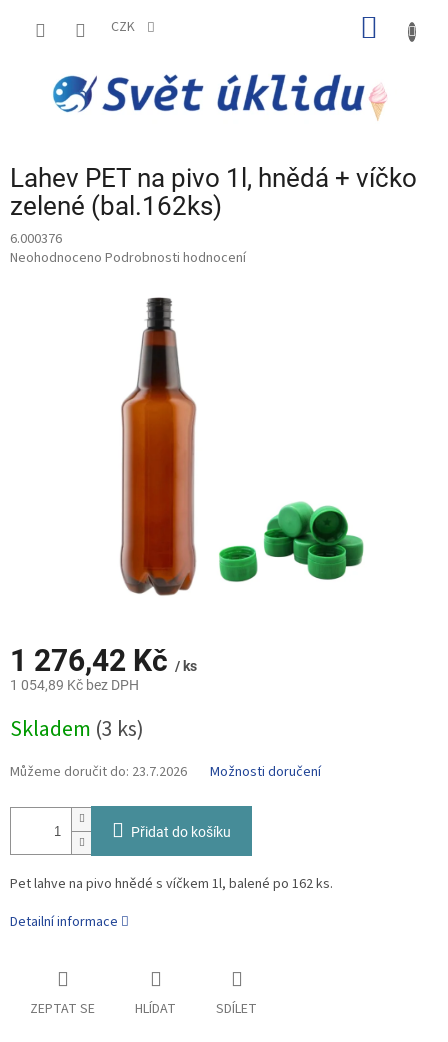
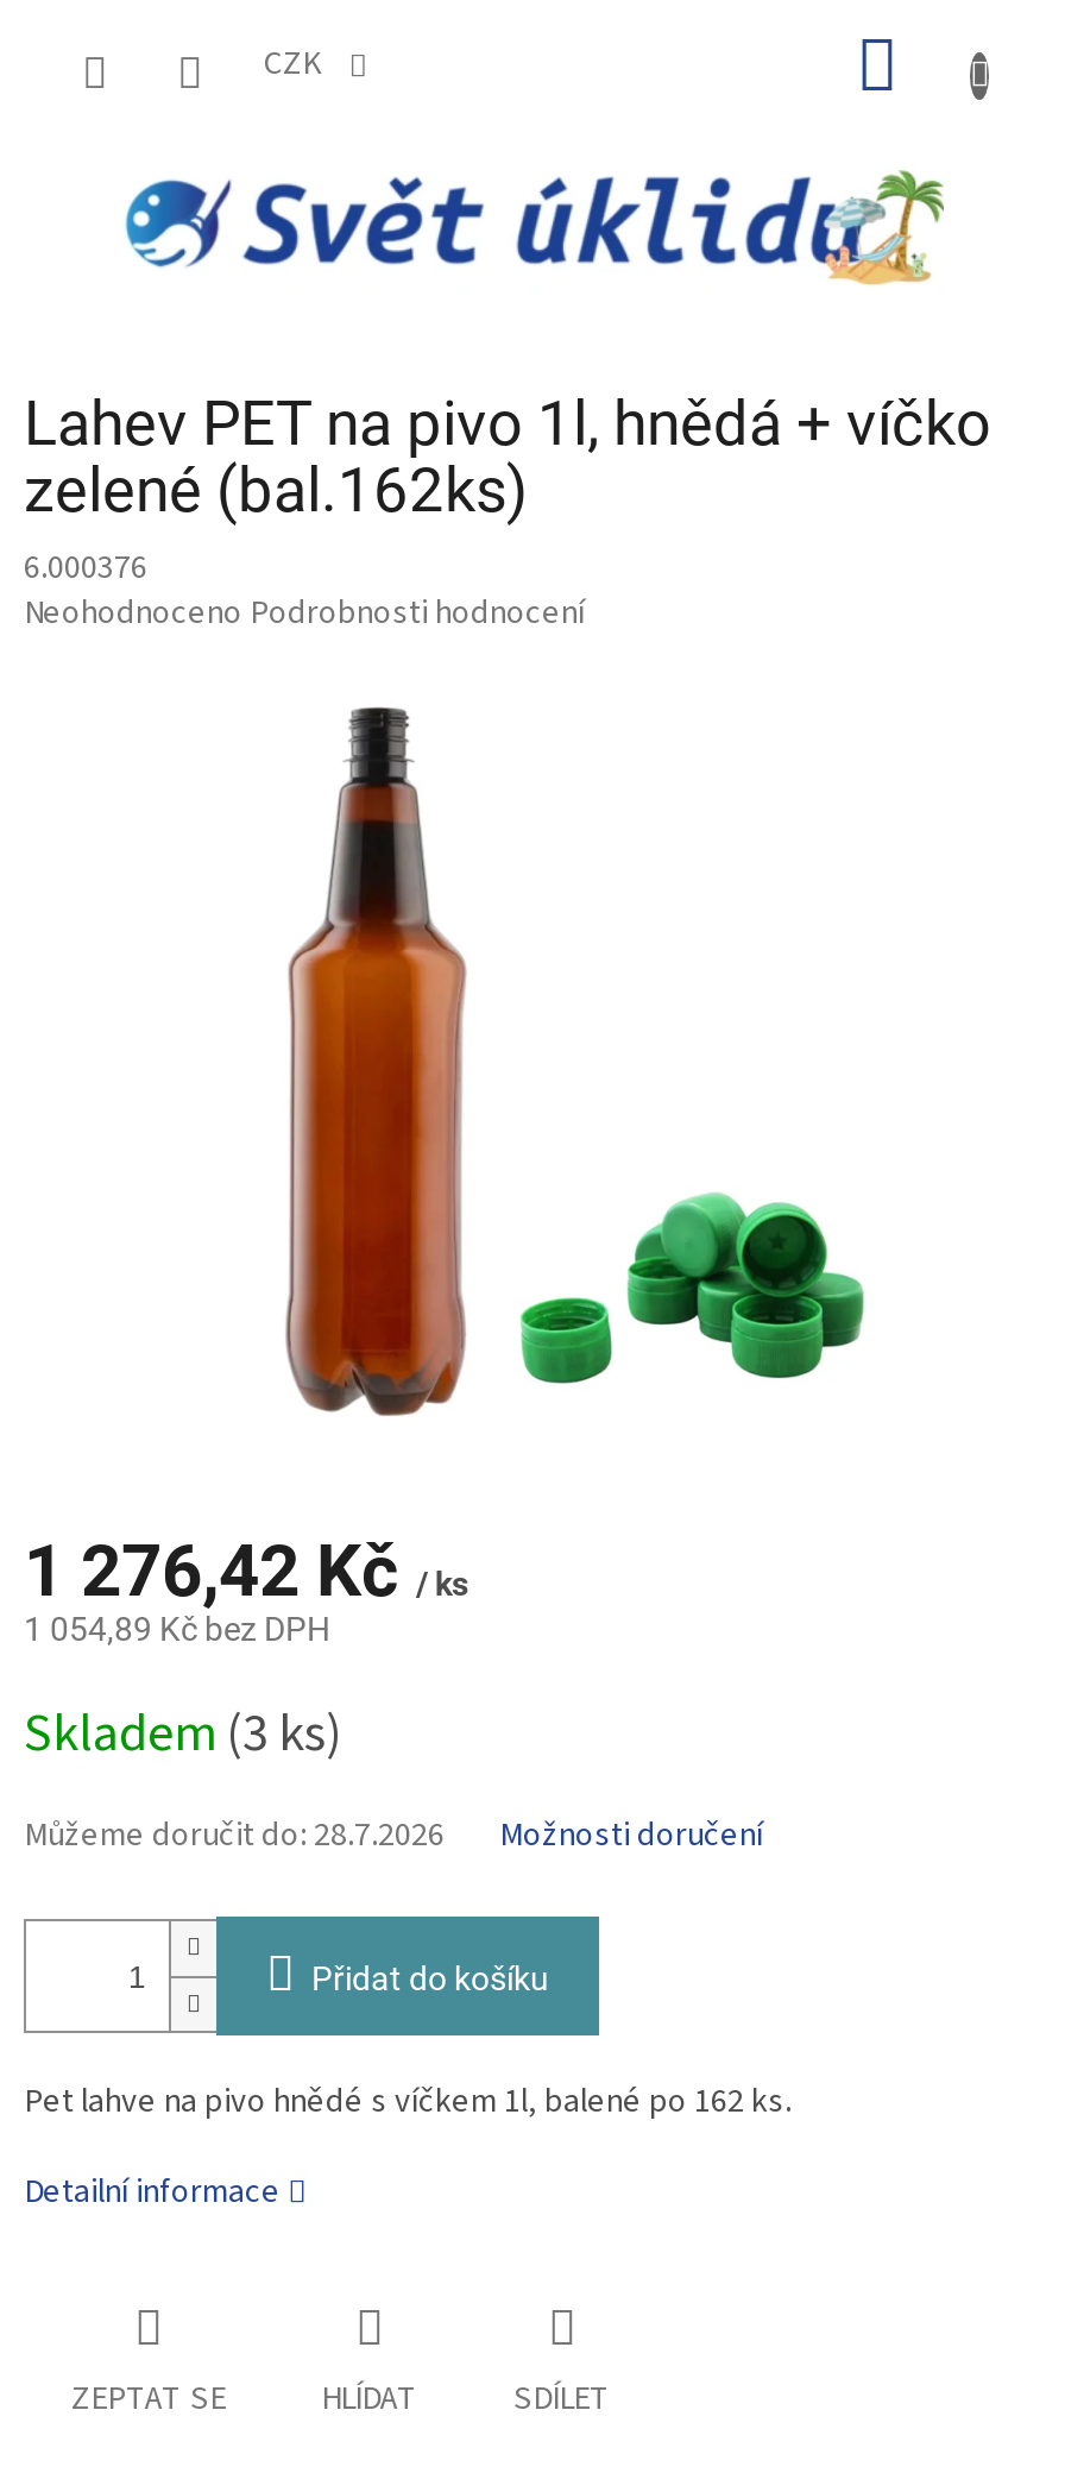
[347,72,396,119] [image] -> [823,169,946,288] [image]
[10,762,187,782] Můžeme doručit do: 23.7.2026 -> [24,1813,445,1860] Můžeme doručit do: 28.7.2026

